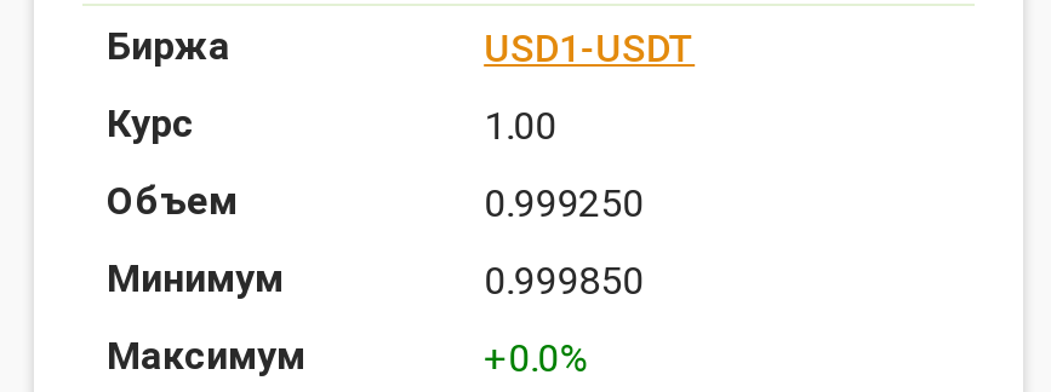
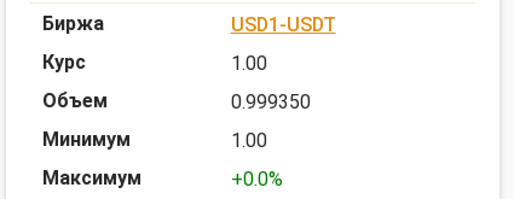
[484,180,644,226] 0.999250 -> [231,90,310,113] 0.999350
[484,258,644,304] 0.999850 -> [231,129,267,152] 1.00

